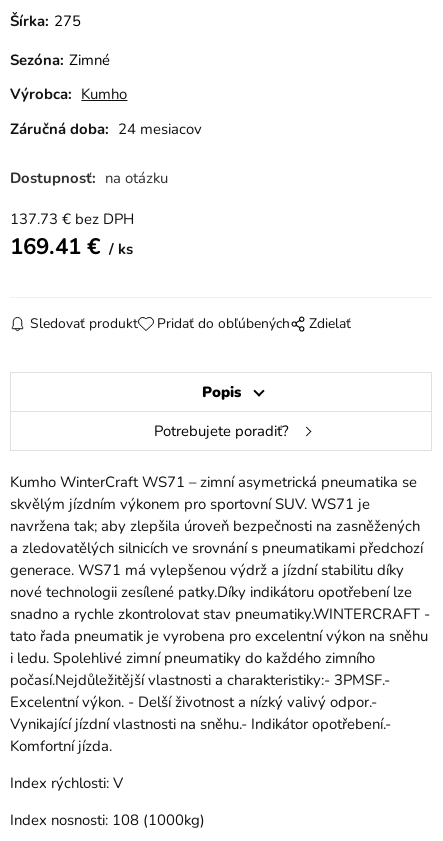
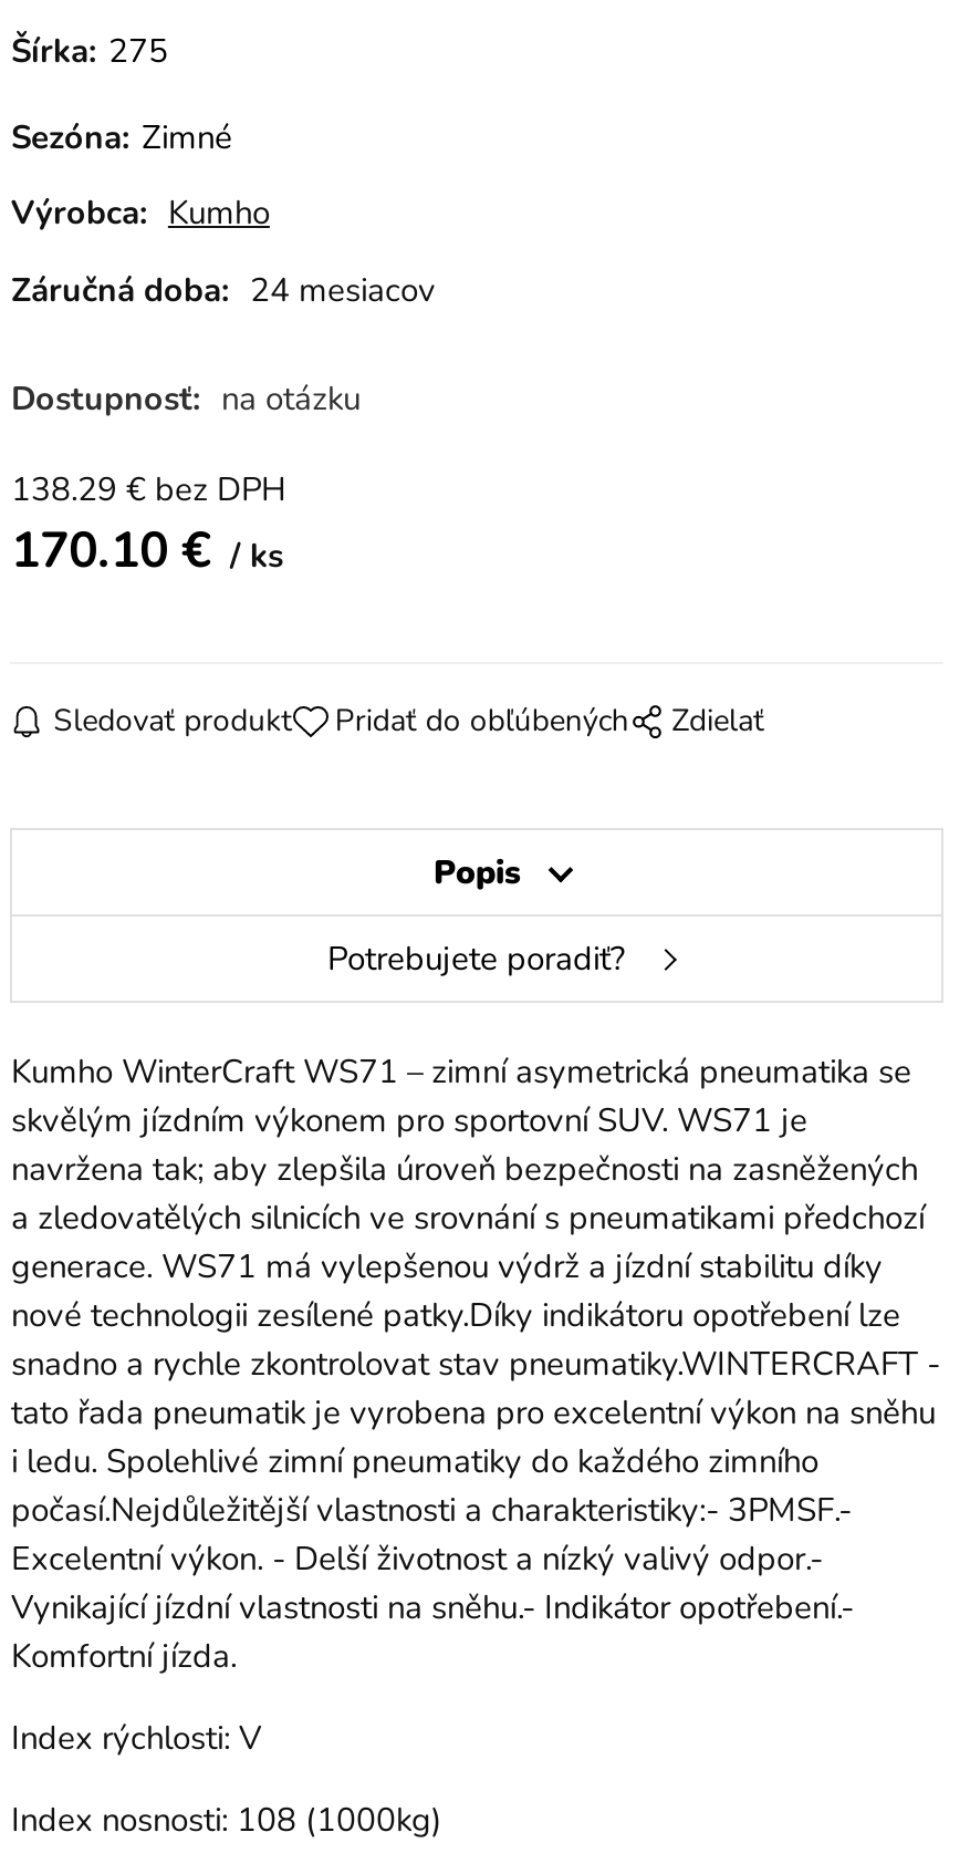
[10,209,134,229] 137.73 €bez DPH -> [11,467,285,512] 138.29 €bez DPH
[10,231,133,262] 169.41 € ks -> [11,516,283,585] 170.10 € ks

